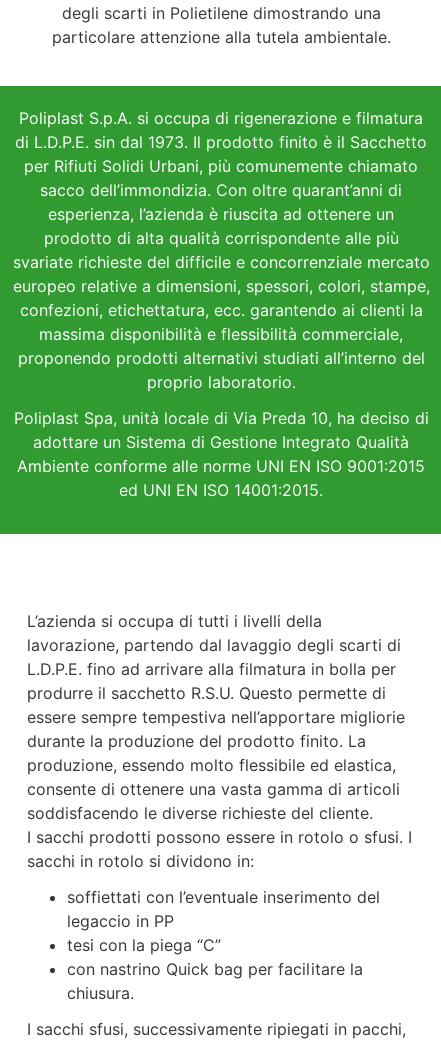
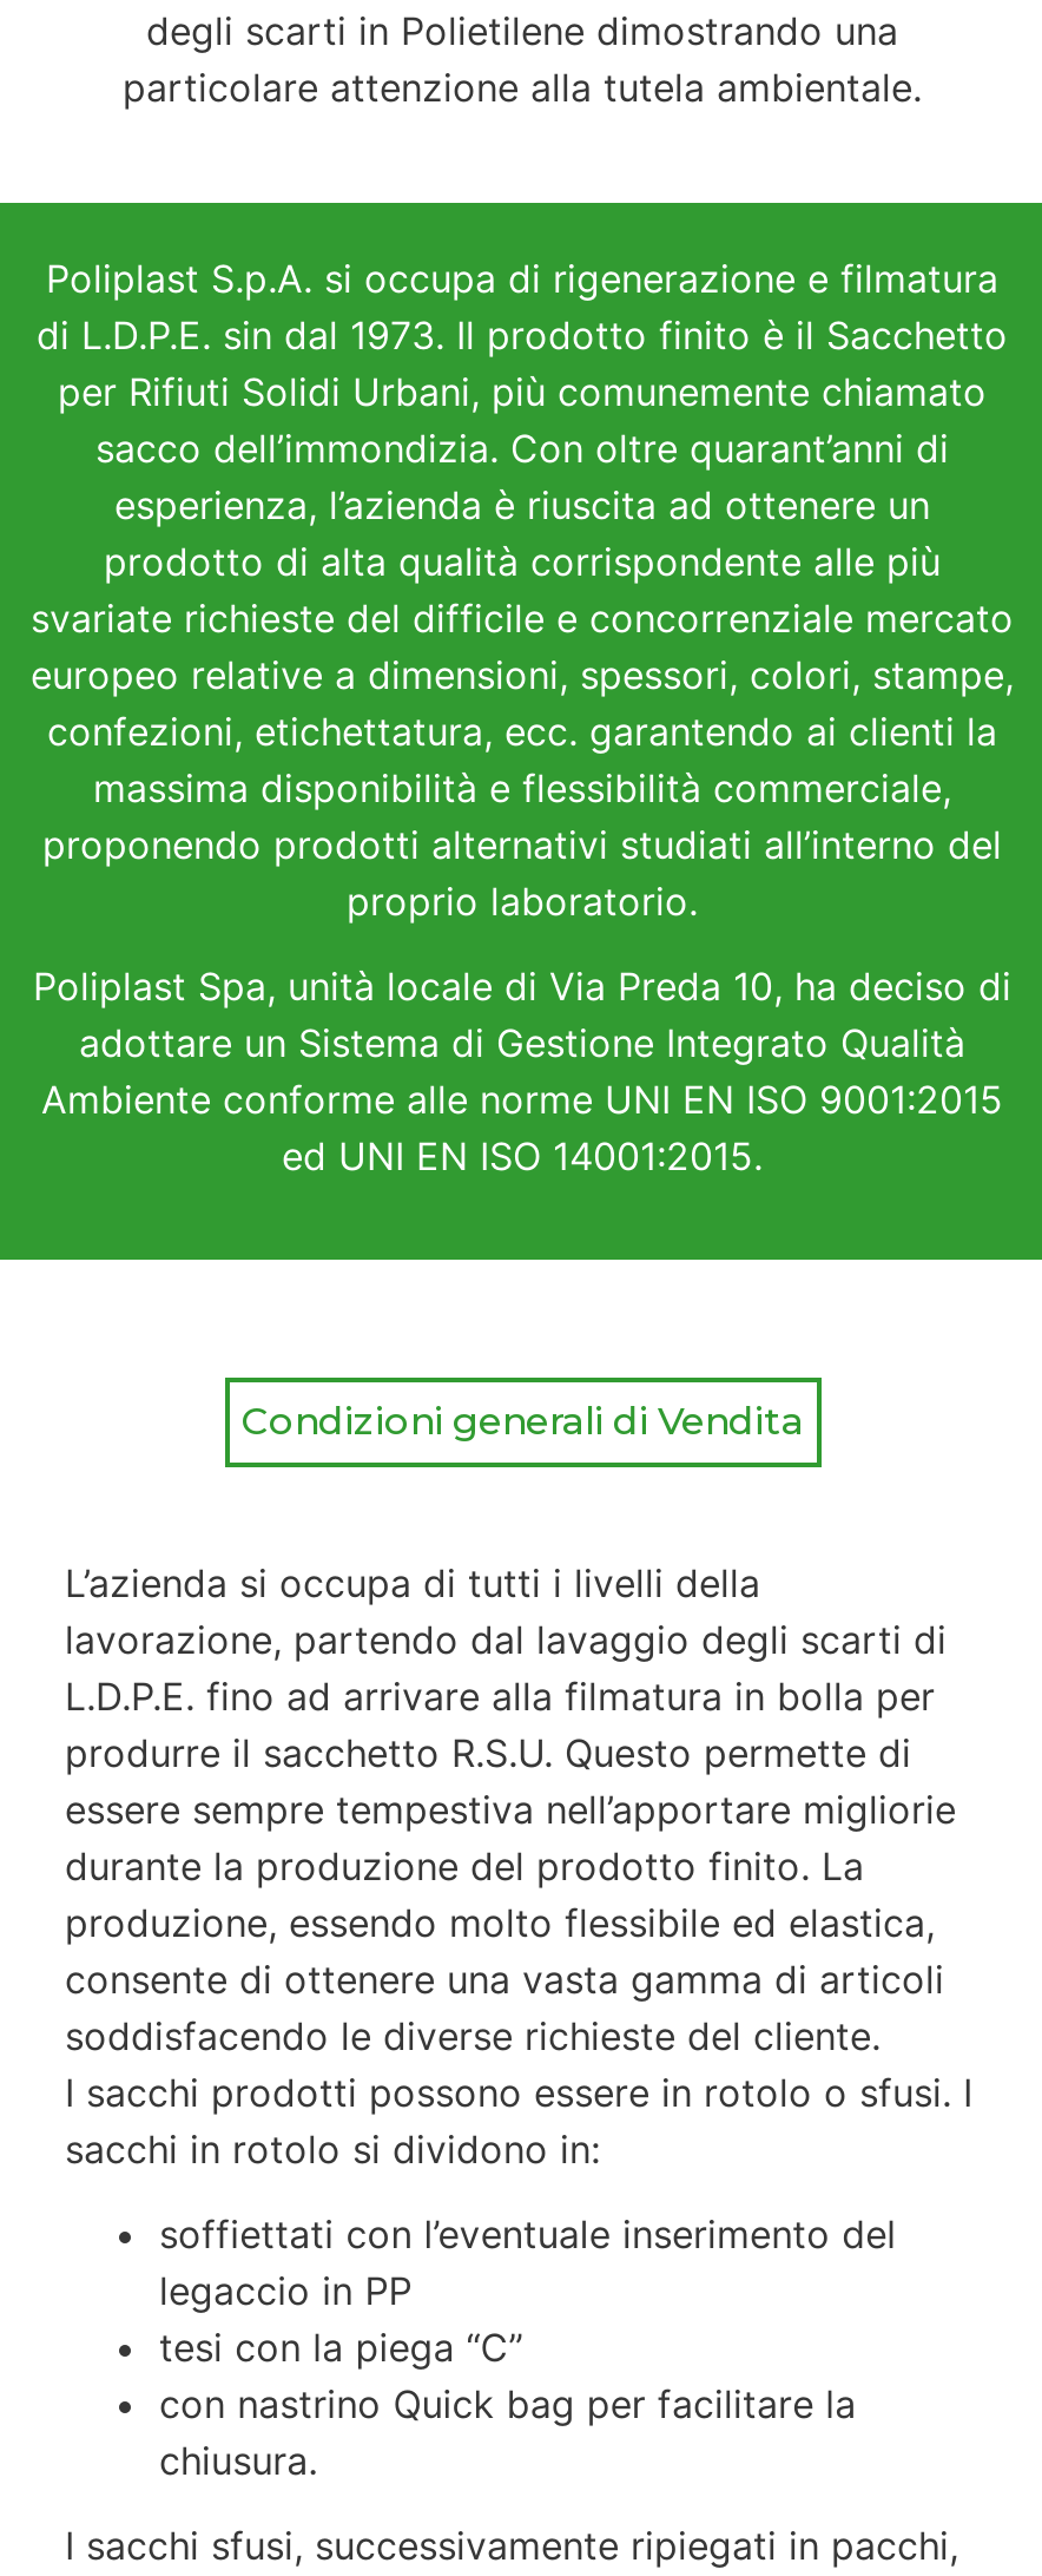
none -> [240,1399,804,1443] Condizioni generali di Vendita

